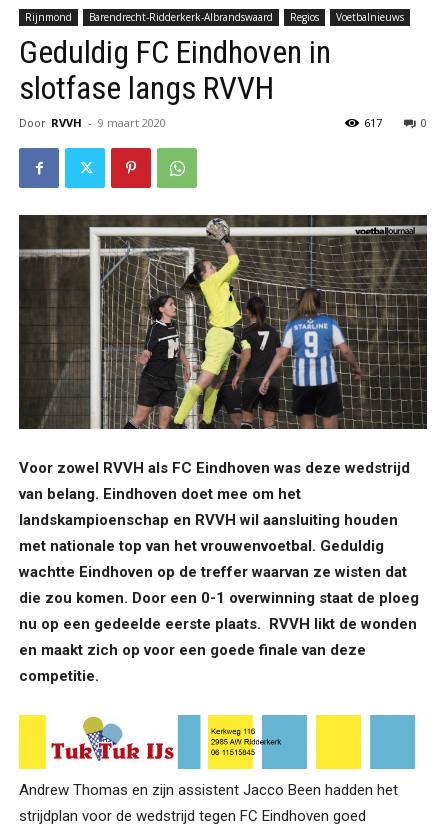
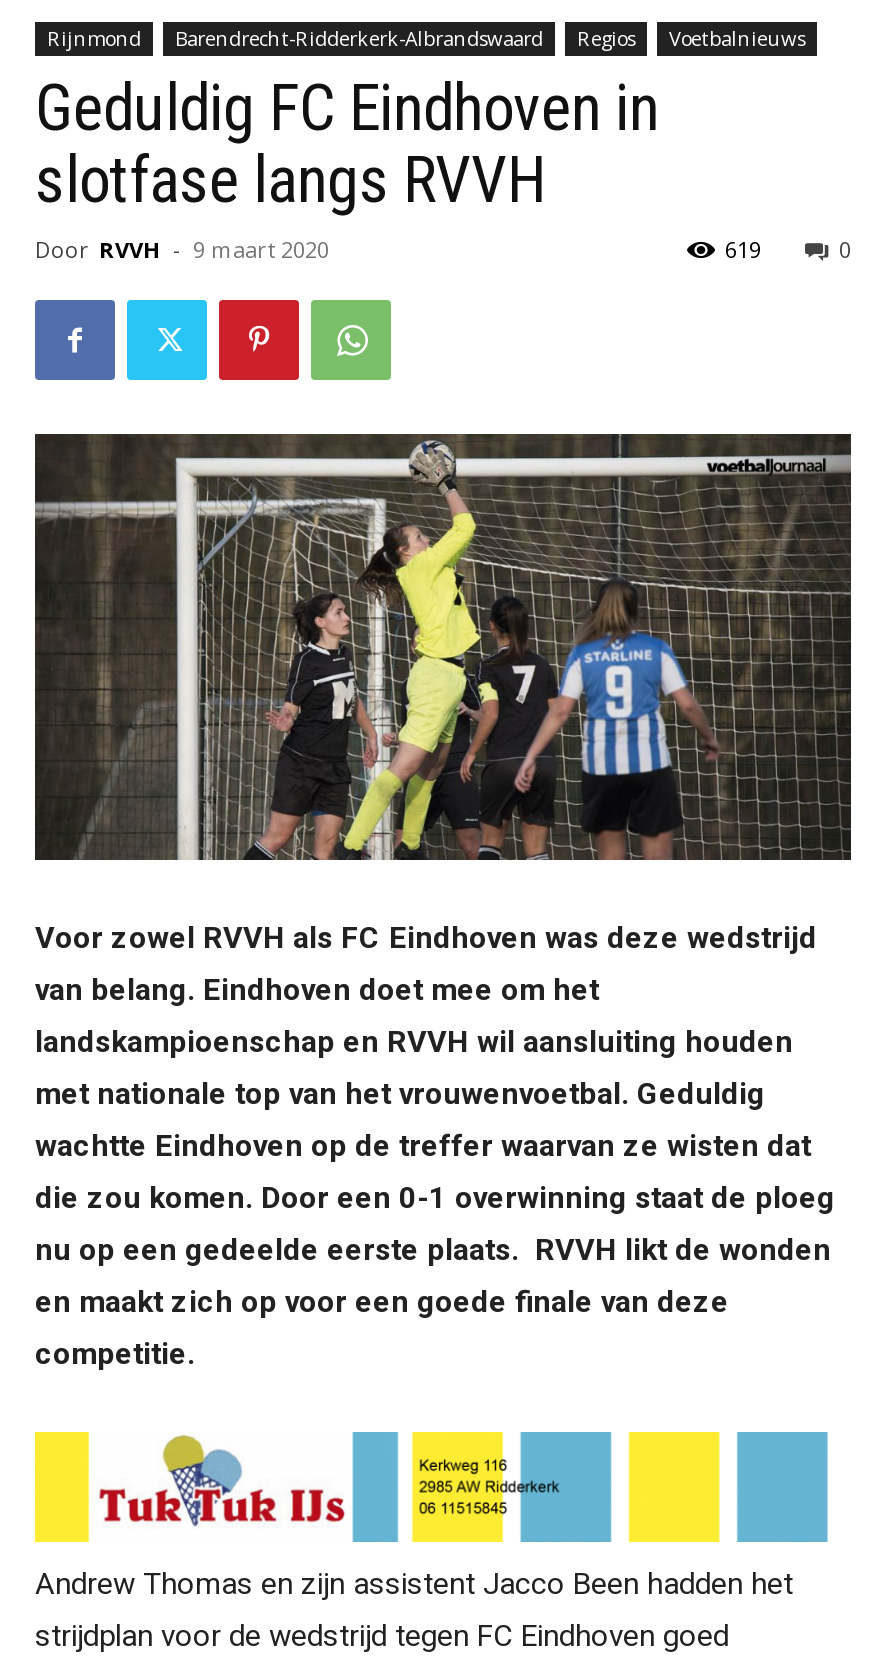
[364,115,382,130] 617 -> [725,235,761,265] 619

